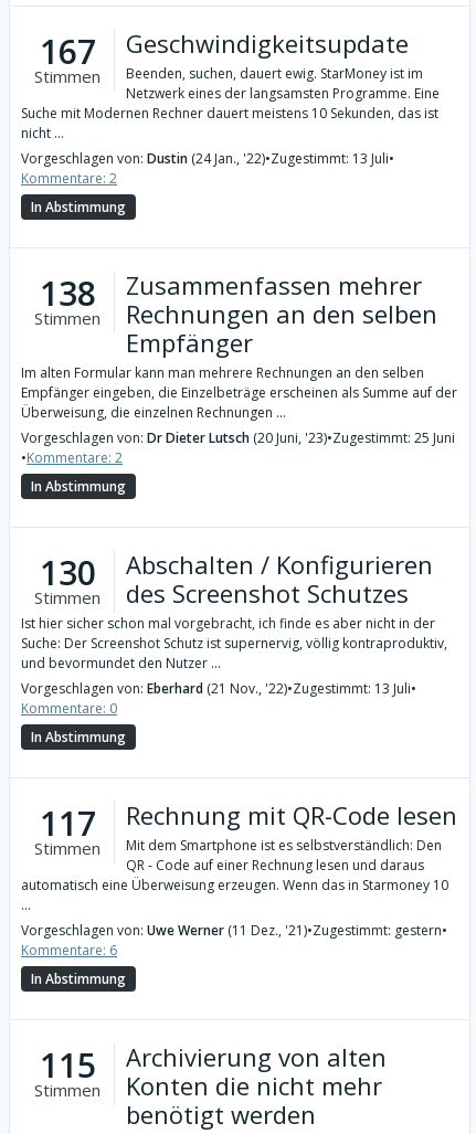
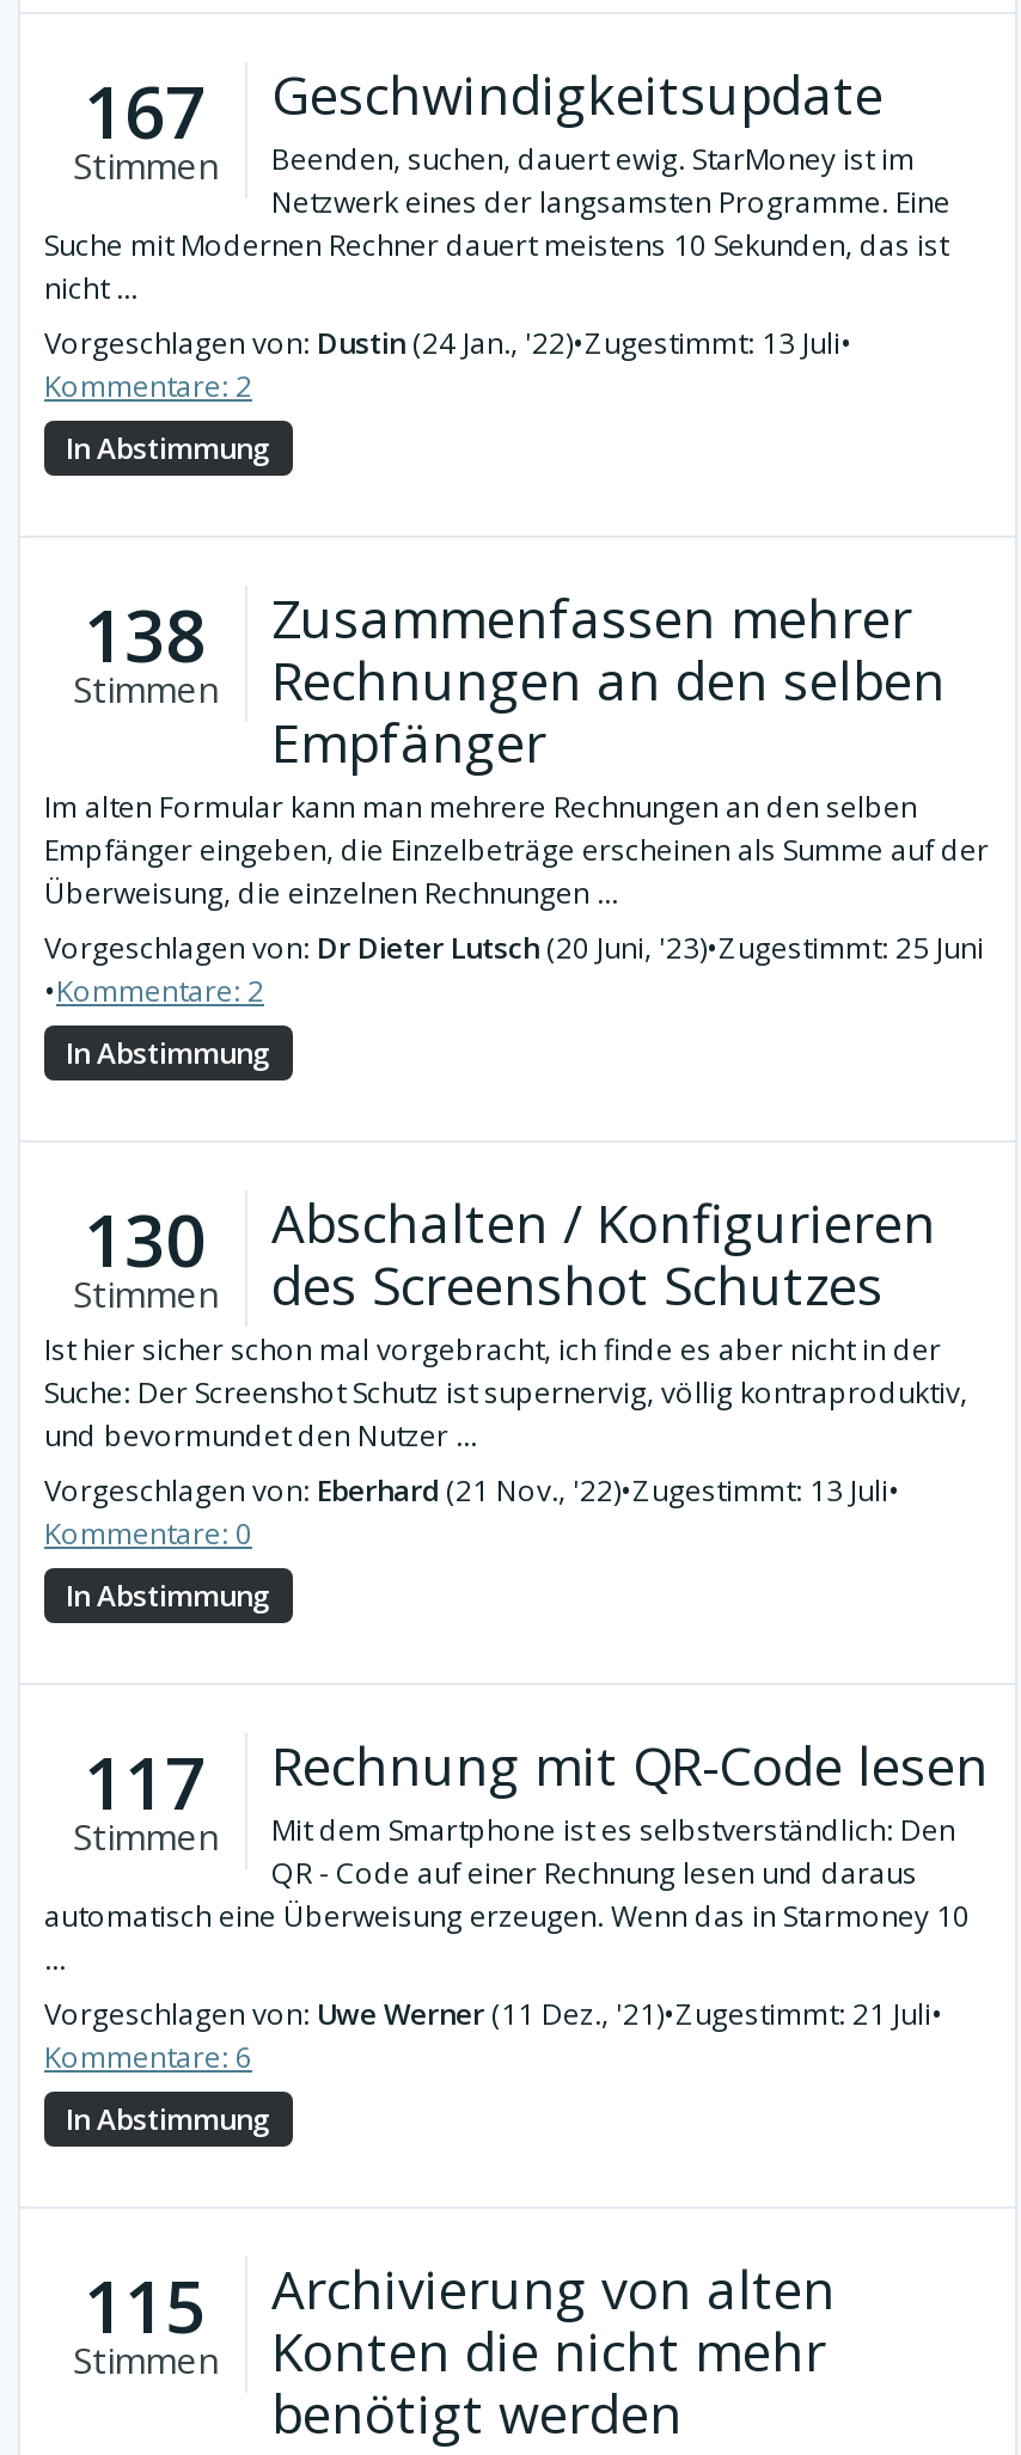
[21,921,447,940] Vorgeschlagen von: Uwe Werner (11 Dez., '21) •Zugestimmt: gestern• -> [44,1994,943,2034] Vorgeschlagen von: Uwe Werner (11 Dez., '21) •Zugestimmt: 21 Juli•

